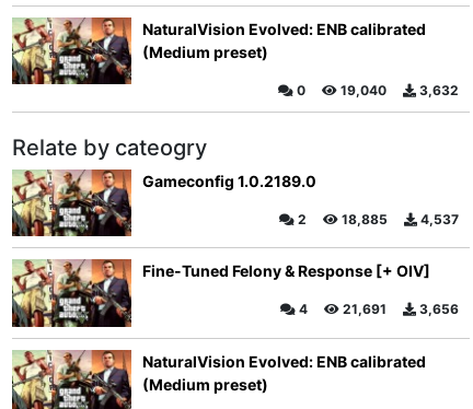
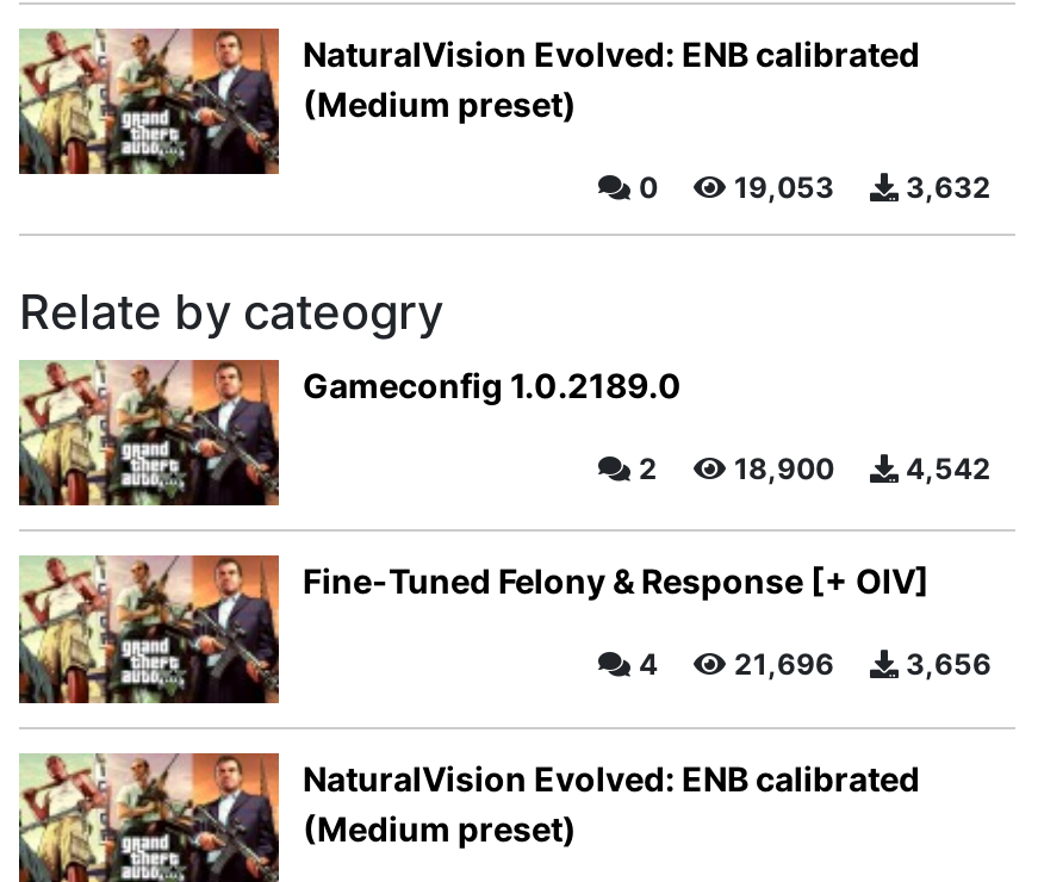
[293,82,459,98] 0 19,040 3,632 -> [632,169,992,205] 0 19,053 3,632
[338,211,388,227] 18,885 -> [727,451,834,486] 18,900
[417,211,459,227] 4,537 -> [899,451,992,486] 4,542
[296,301,459,317] 4 21,691 3,656 -> [632,646,992,682] 4 21,696 3,656

